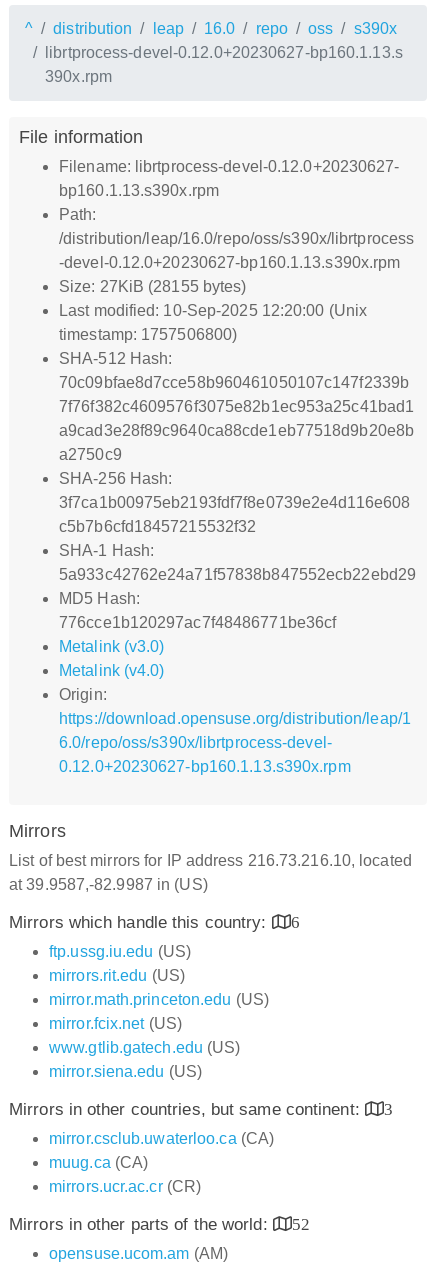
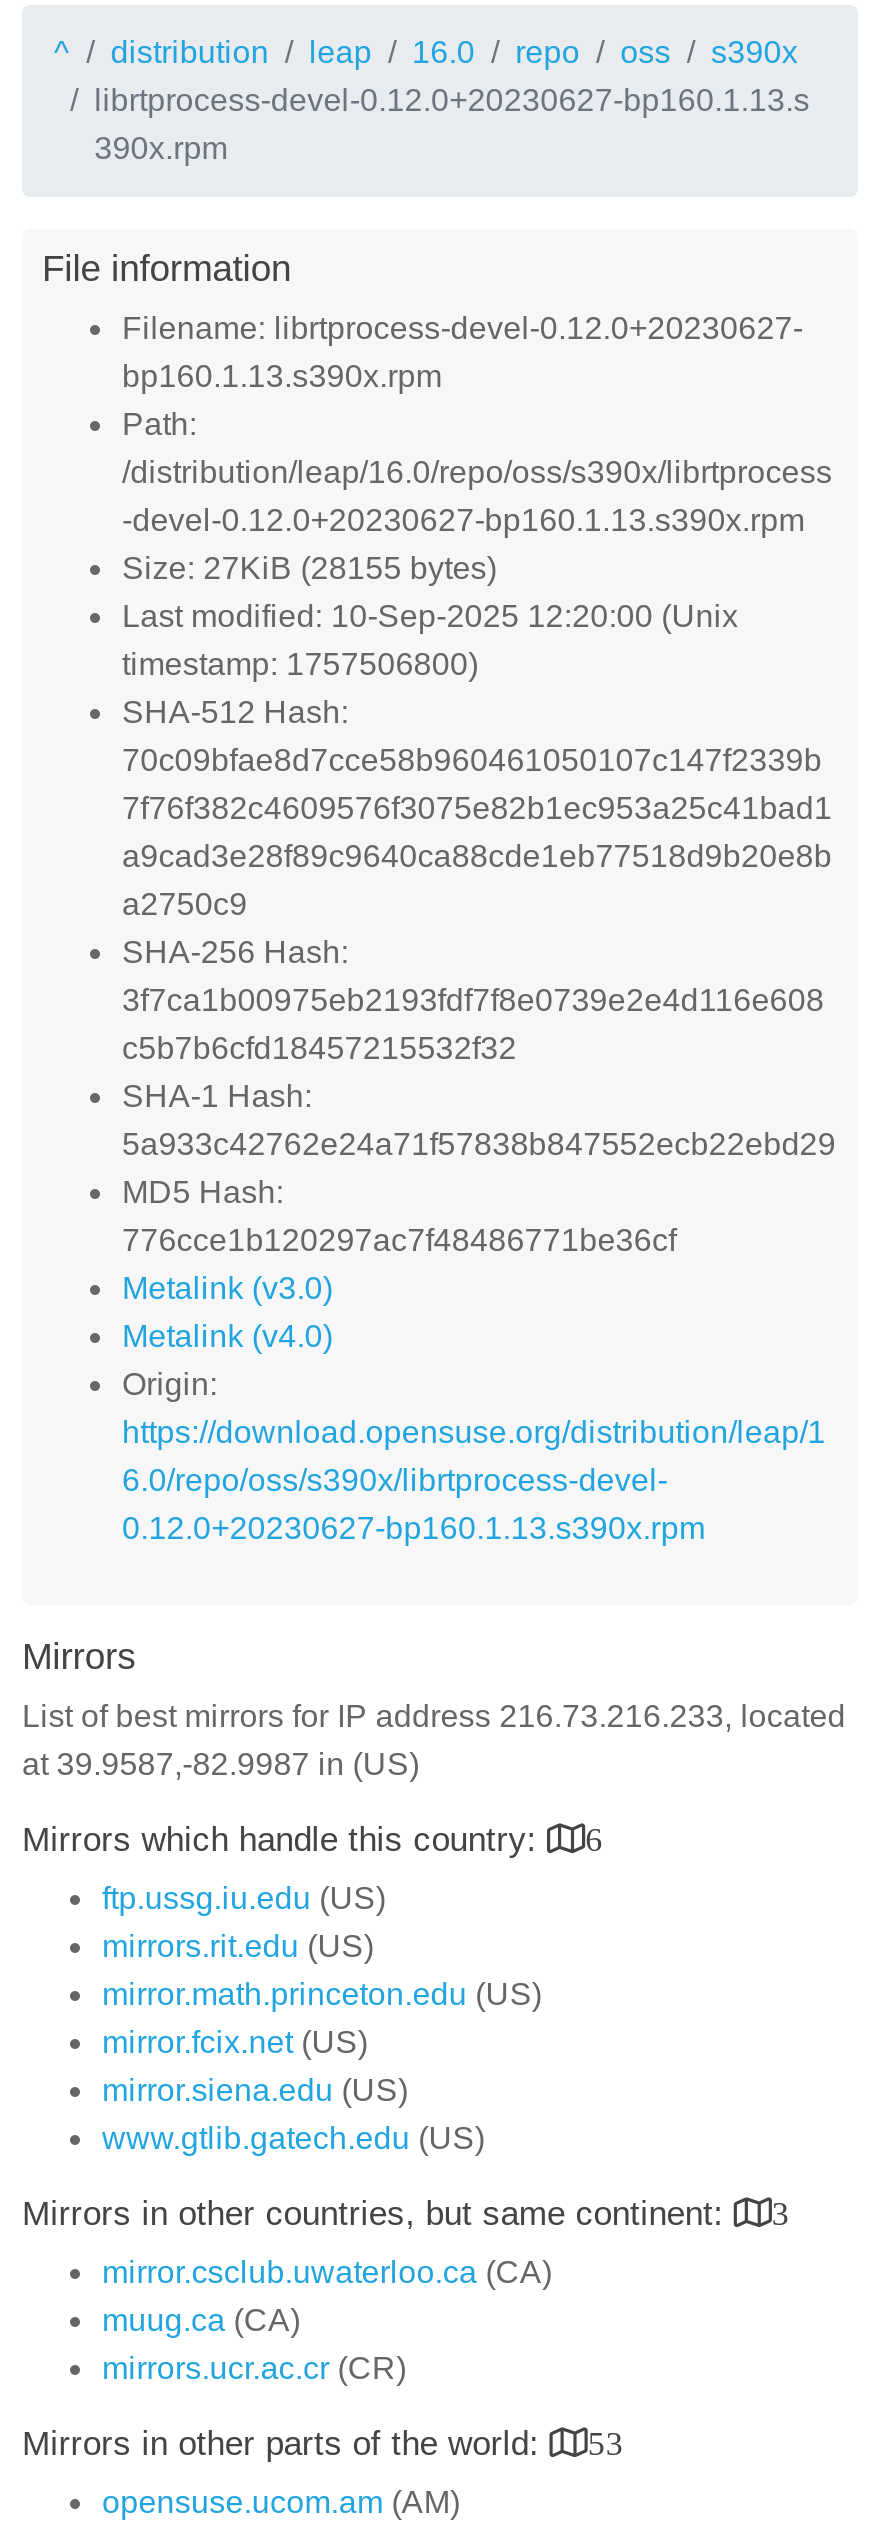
[9,852,412,869] List of best mirrors for IP address 216.73.216.10, located -> [22,1699,846,1733] List of best mirrors for IP address 216.73.216.233, located
moved [49,1039,240,1056] -> [102,2121,485,2155]: www.gtlib.gatech.edu (US)
moved [49,1063,202,1080] -> [102,2073,408,2107]: mirror.siena.edu (US)
[9,1215,310,1234] Mirrors in other parts of the world: 52 -> [22,2425,624,2463] Mirrors in other parts of the world: 53

